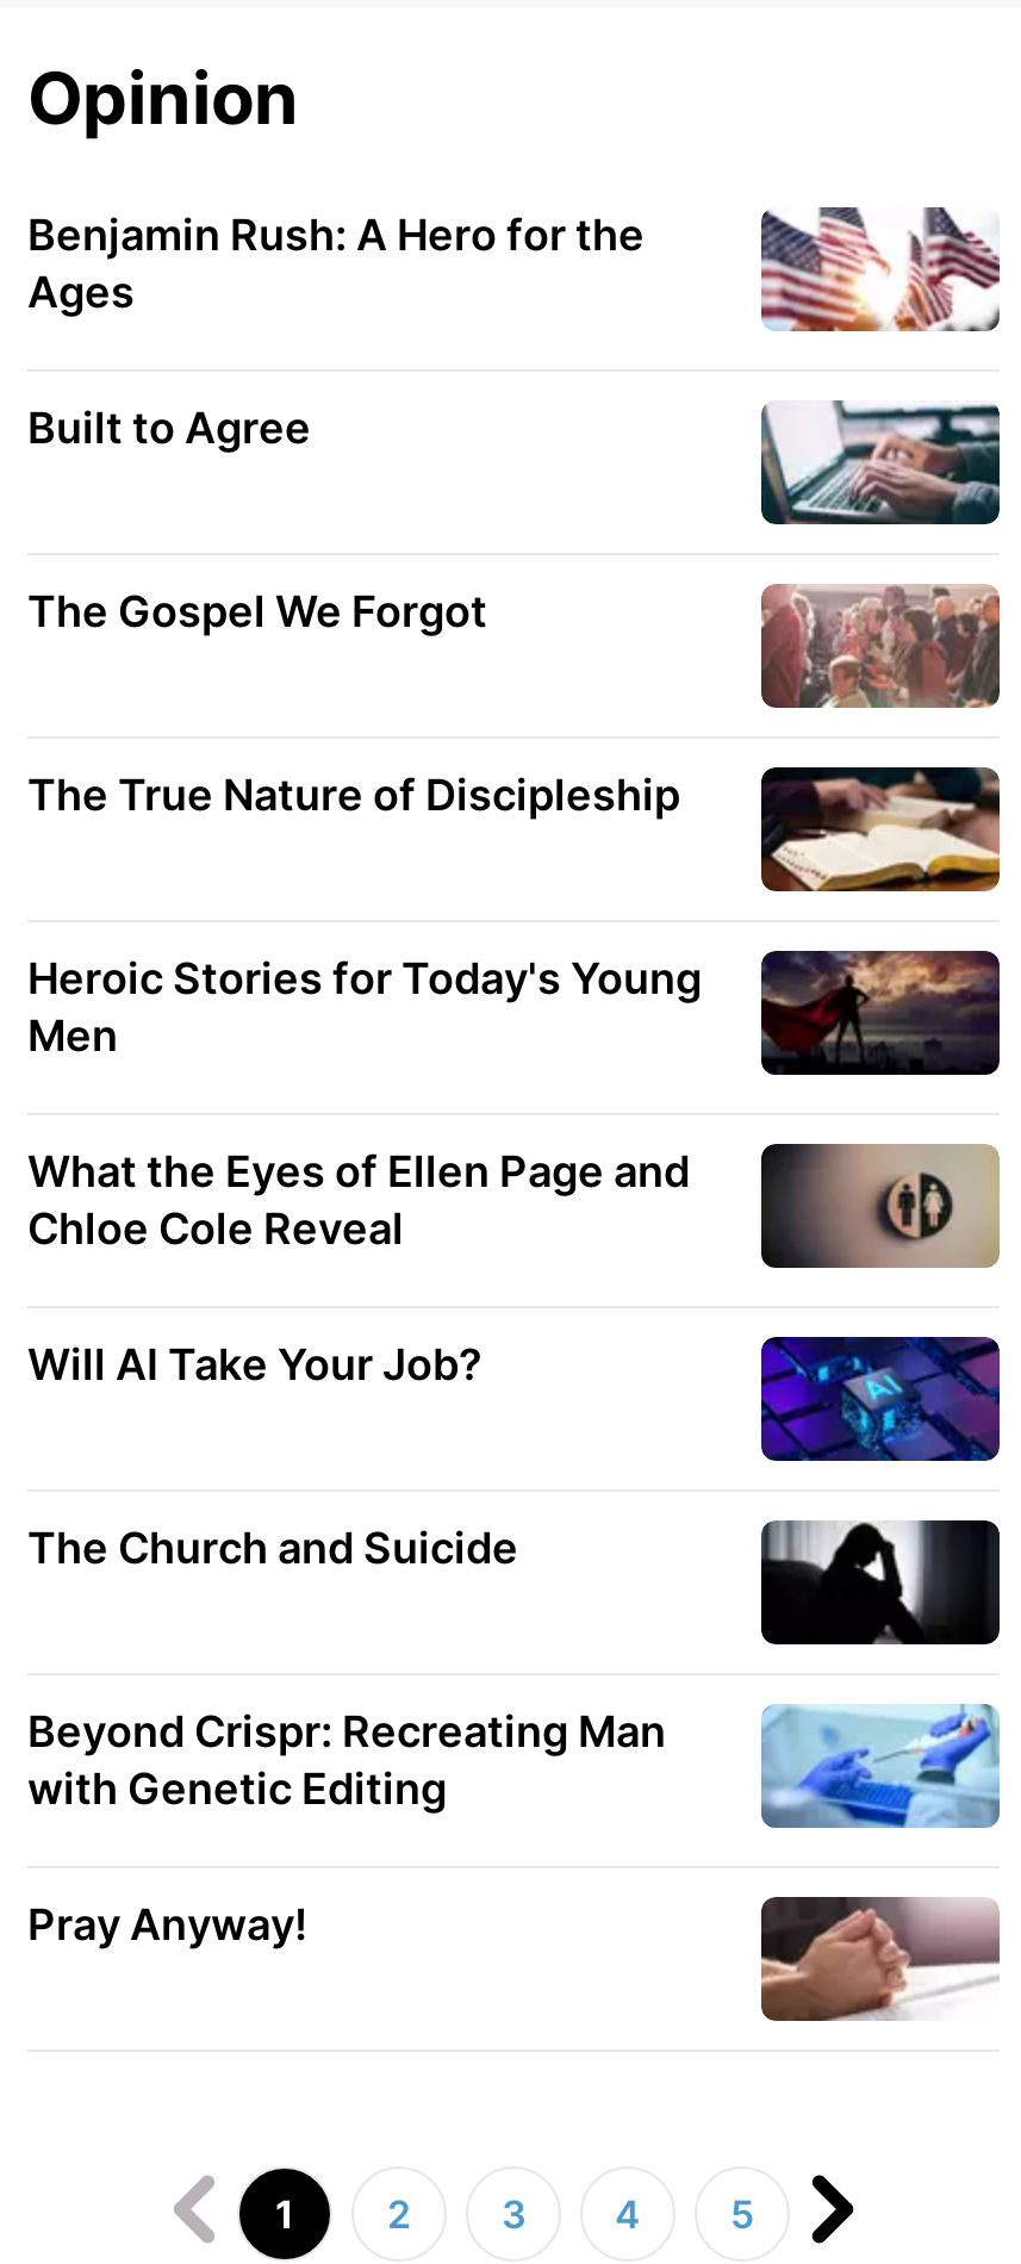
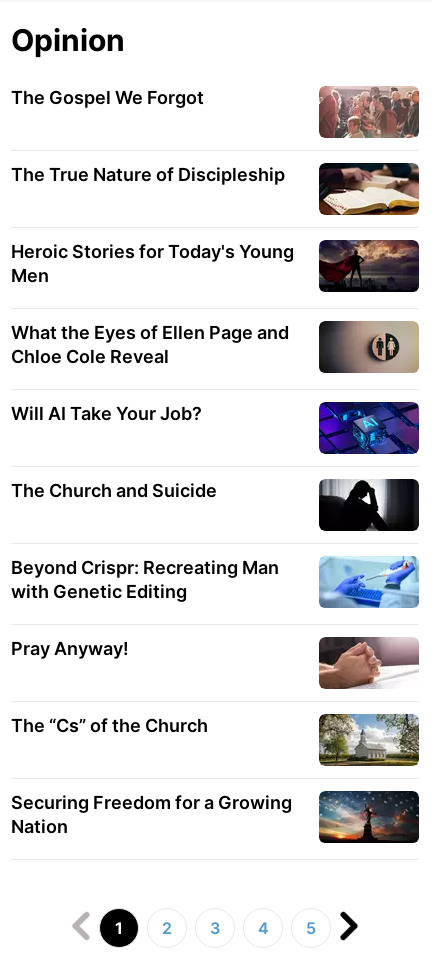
[27,210,645,453] Benjamin Rush: A Hero for the | Ages | Built to Agree -> none
[761,205,1000,334] [image] -> none
[759,398,1002,527] [image] -> none
moved [27,581,1002,1949] -> [11,85,420,659]: [image] | The Gospel We Forgot | The True Nature of Discipleship | ... | with Genetic Editing | Pray Anyway!
moved [757,1895,1002,2023] -> [317,636,420,690]: [image]
none -> [11,715,208,736] The “Cs” of the Church
none -> [11,790,420,844] [image] | Securing Freedom for a Growing | Nation
none -> [318,713,420,767] [image]

